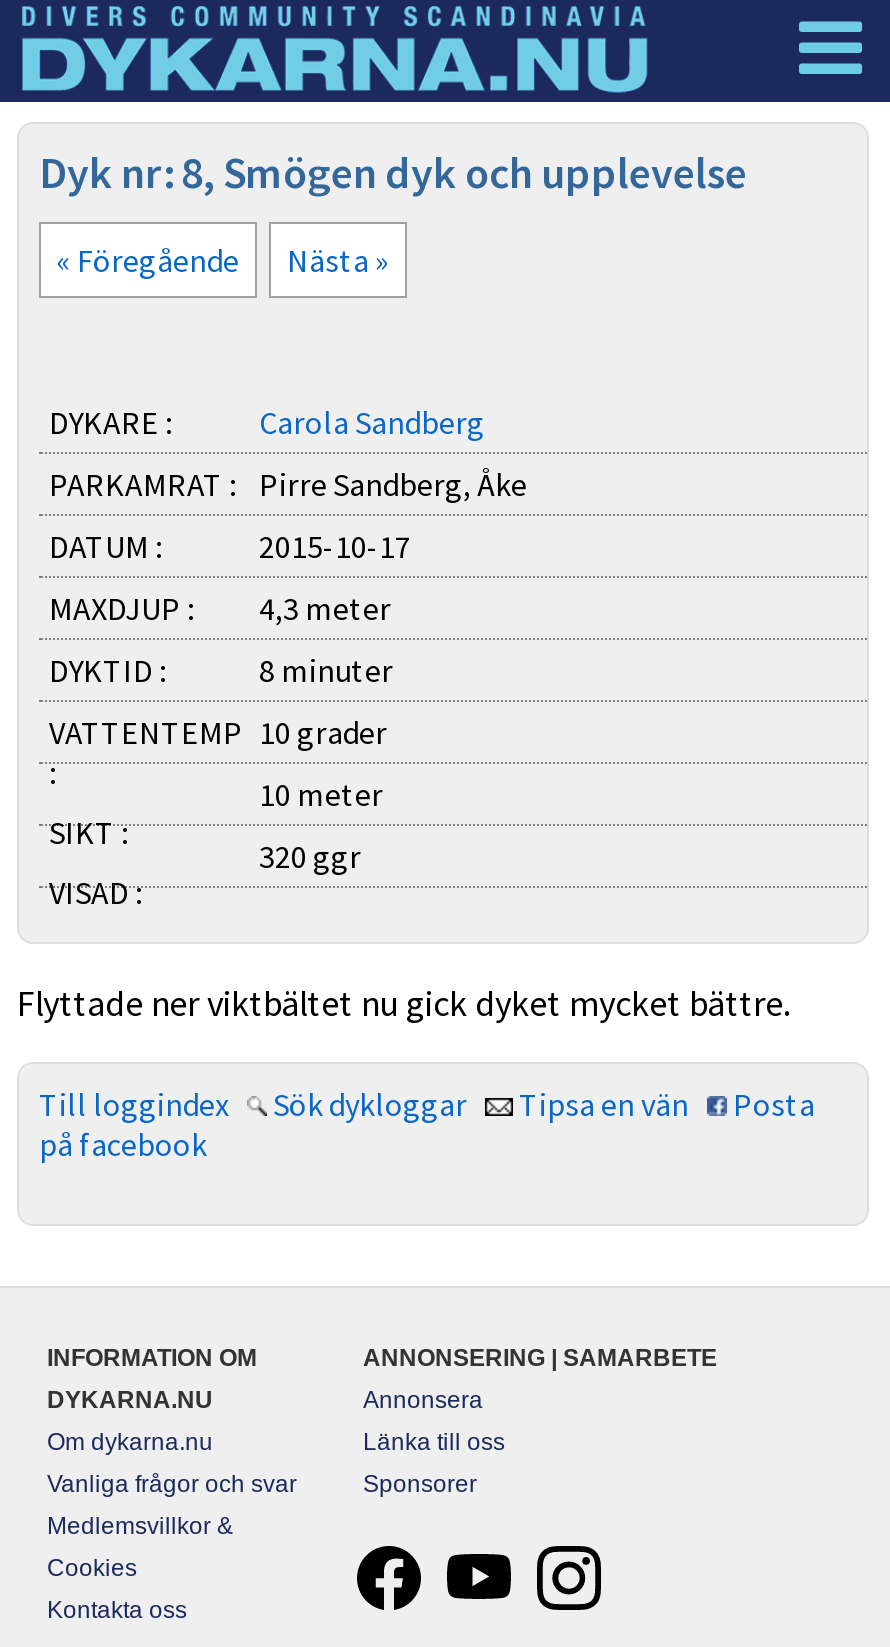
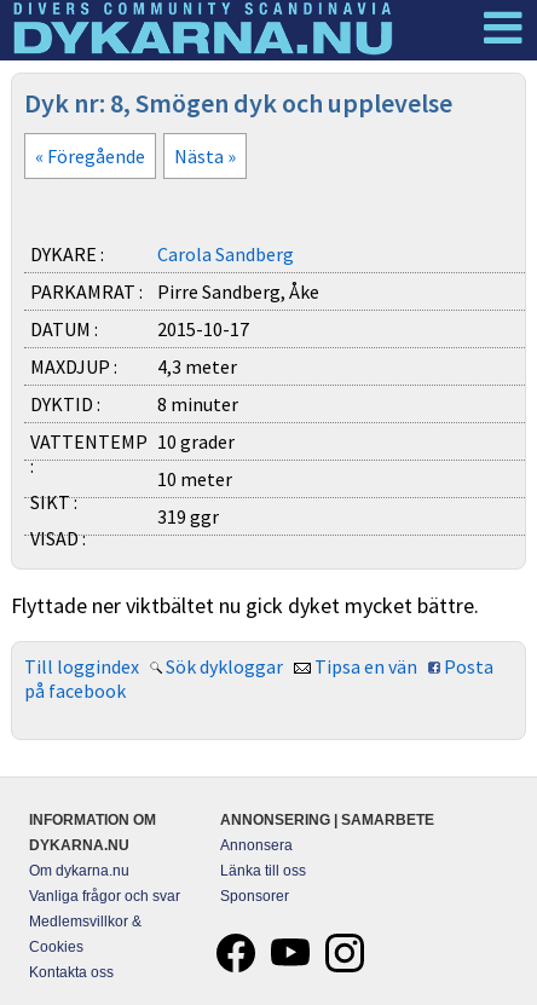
[259,836,361,876] 320 ggr -> [157,504,219,529] 319 ggr

